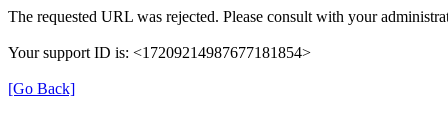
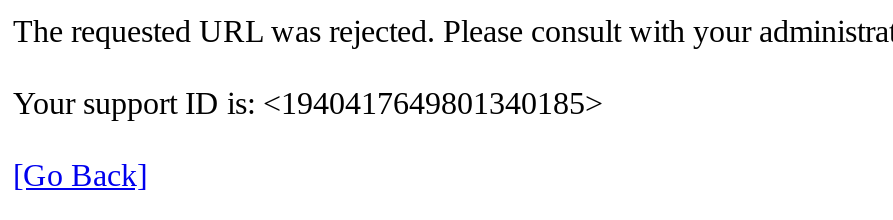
[8,44,311,61] Your support ID is: <17209214987677181854> -> [13,86,603,120] Your support ID is: <1940417649801340185>

